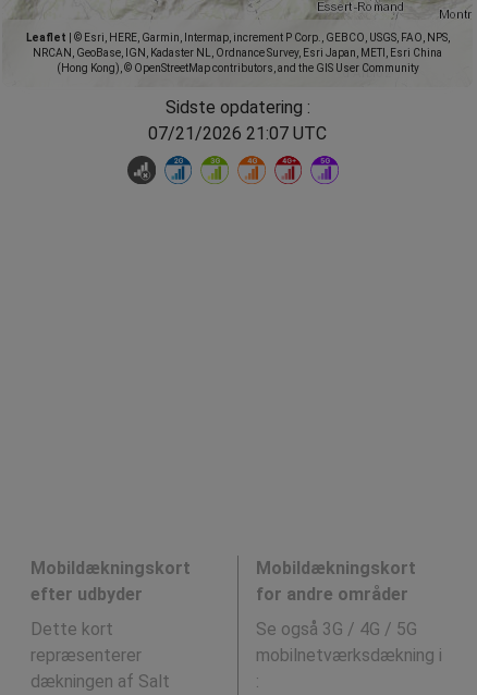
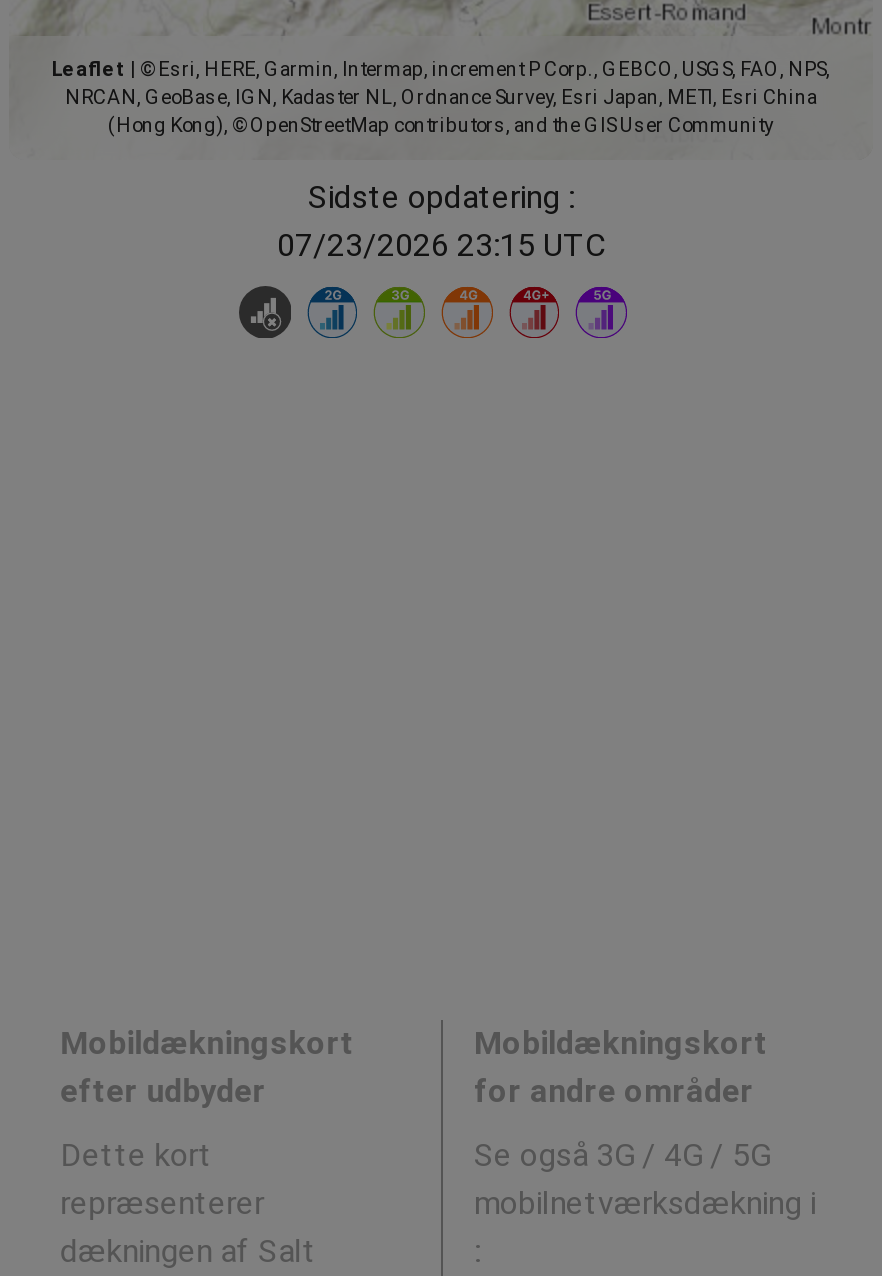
[148,123,327,144] 07/21/2026 21:07 UTC -> [277,226,605,264] 07/23/2026 23:15 UTC

